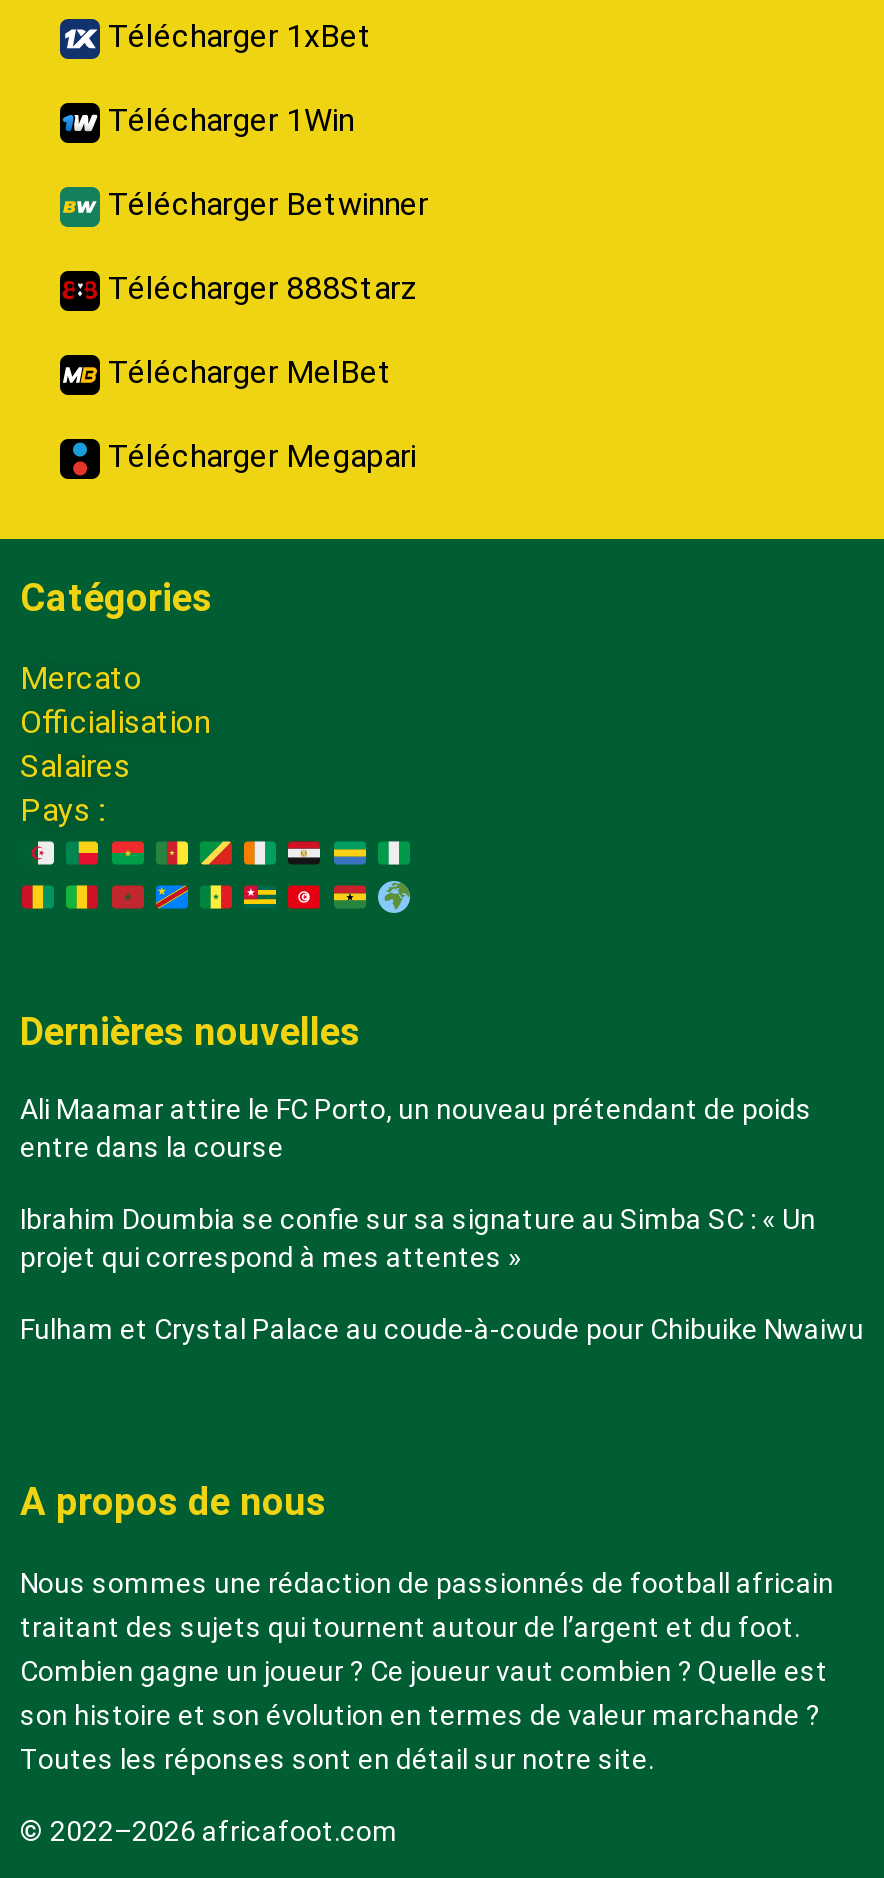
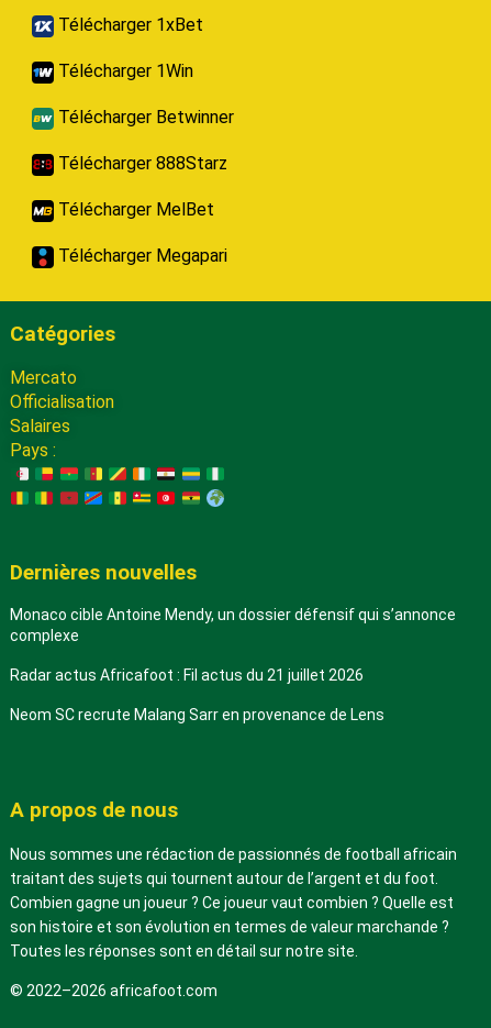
[20,1094,812,1164] Ali Maamar attire le FC Porto, un nouveau prétendant de poids | entre dans la course -> [10,606,456,645] Monaco cible Antoine Mendy, un dossier défensif qui s’annonce | complexe
[20,1204,816,1274] Ibrahim Doumbia se confie sur sa signature au Simba SC : « Un | projet qui correspond à mes attentes » -> [10,667,364,684] Radar actus Africafoot : Fil actus du 21 juillet 2026
[20,1314,864,1346] Fulham et Crystal Palace au coude-à-coude pour Chibuike Nwaiwu -> [10,706,384,724] Neom SC recrute Malang Sarr en provenance de Lens

